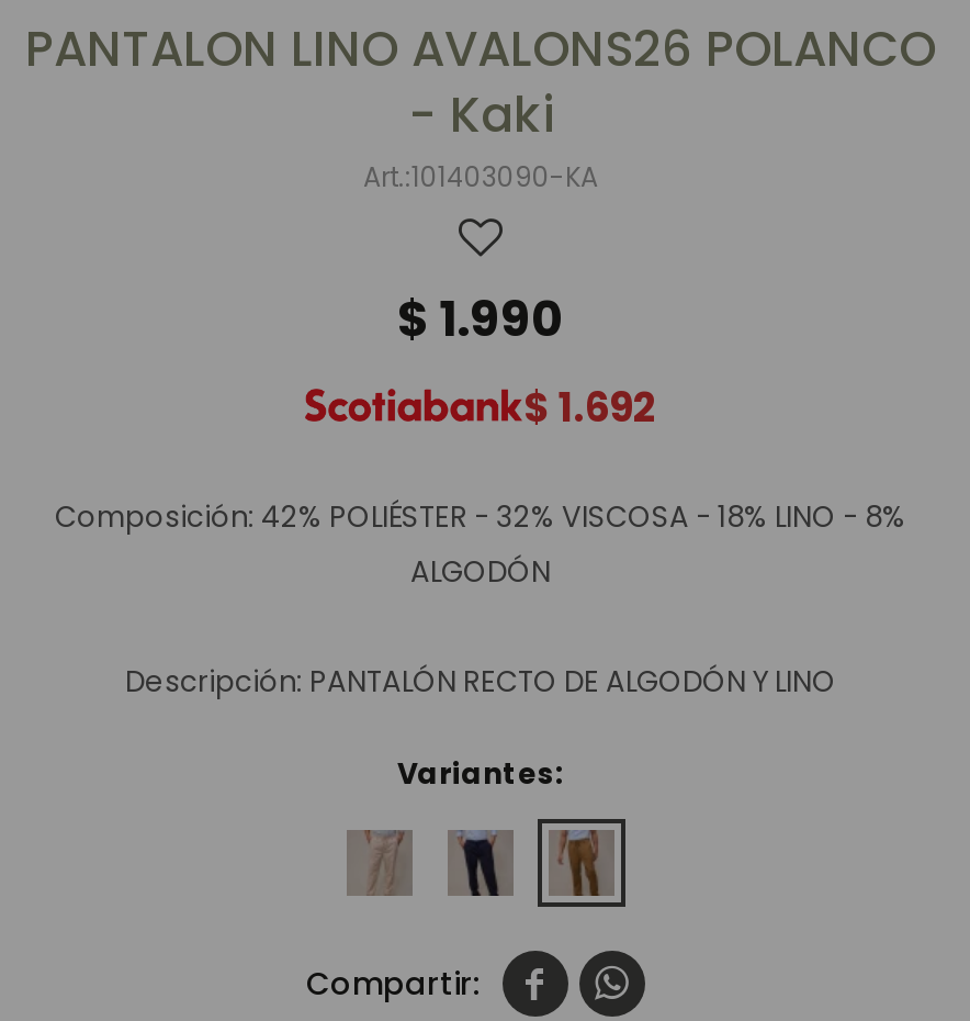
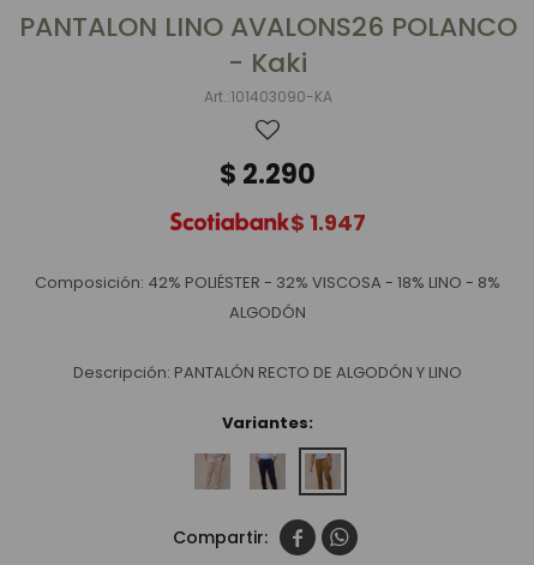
[397,285,564,354] $ 1.990 -> [220,156,316,193] $ 2.290
[523,380,657,435] $ 1.692 -> [290,208,365,238] $ 1.947

